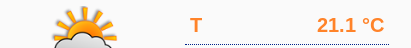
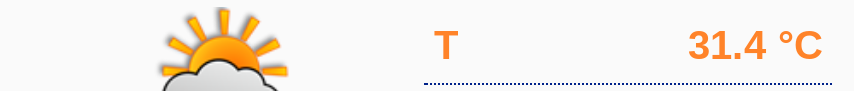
[317,14,384,36] 21.1 °C -> [688,23,822,67] 31.4 °C

